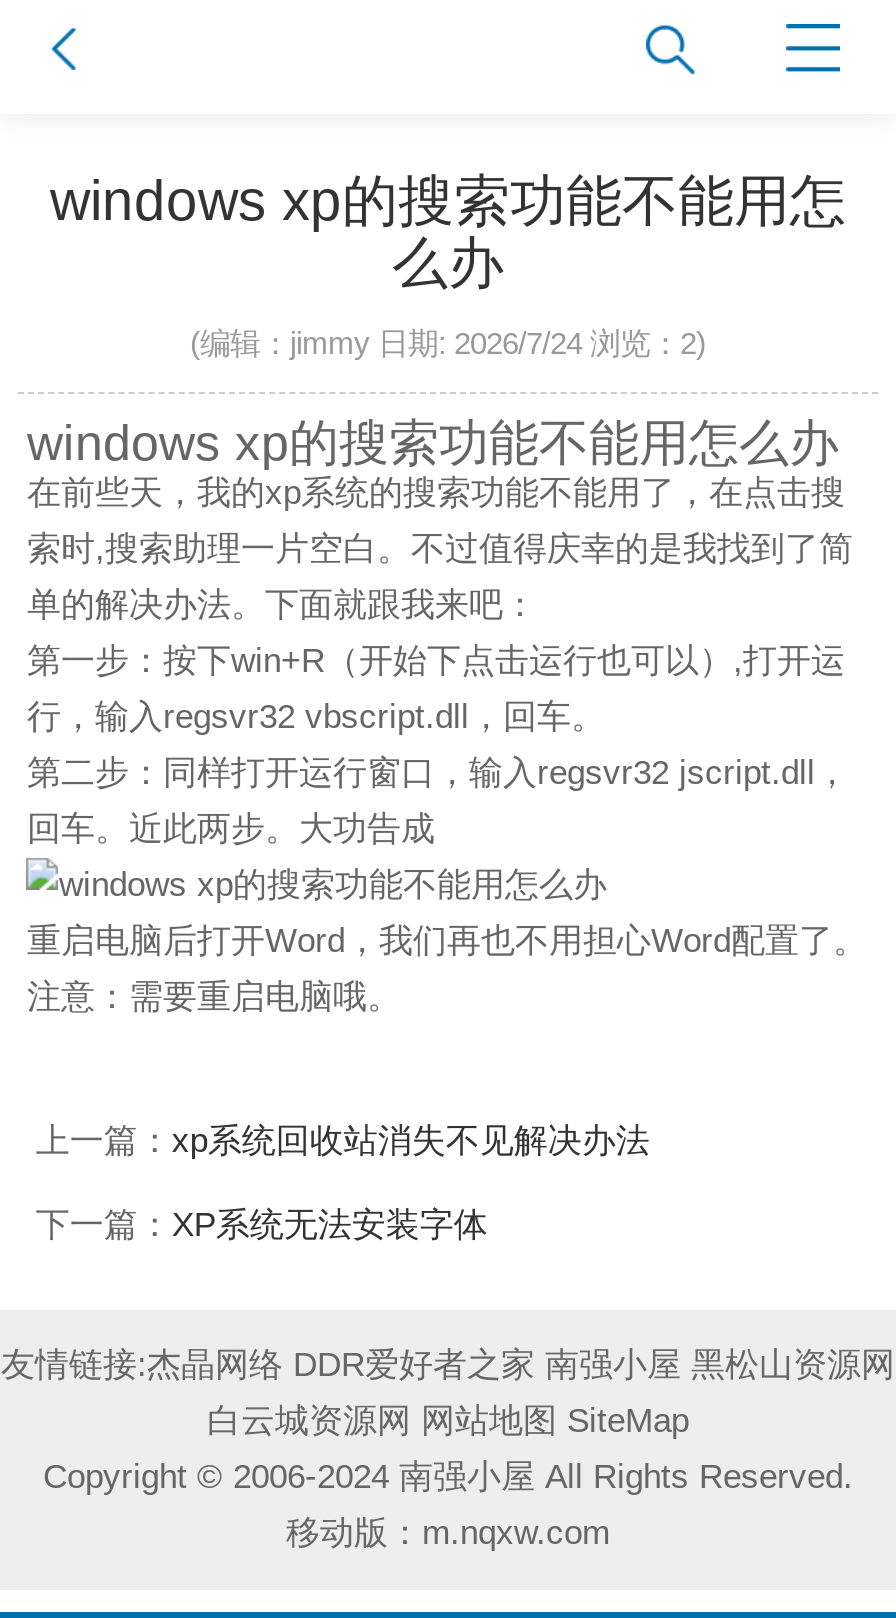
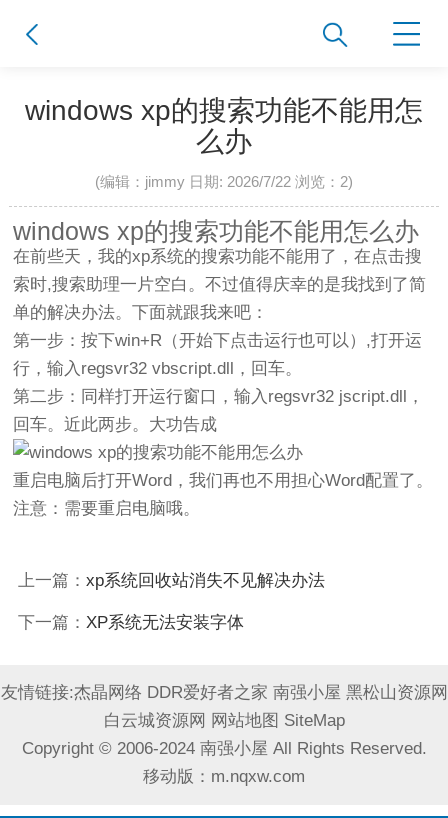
[190,326,706,360] (编辑：jimmy 日期: 2026/7/24 浏览：2) -> [95,173,353,190] (编辑：jimmy 日期: 2026/7/22 浏览：2)

